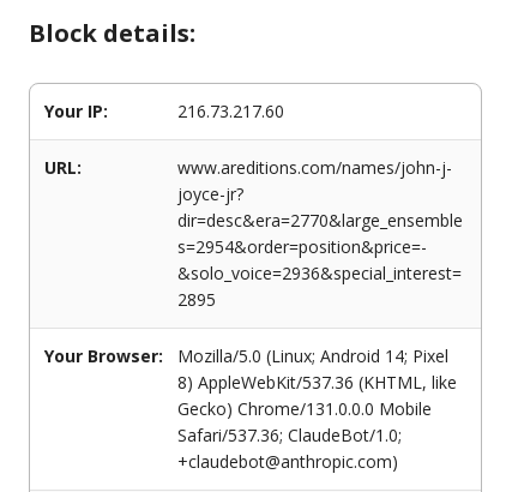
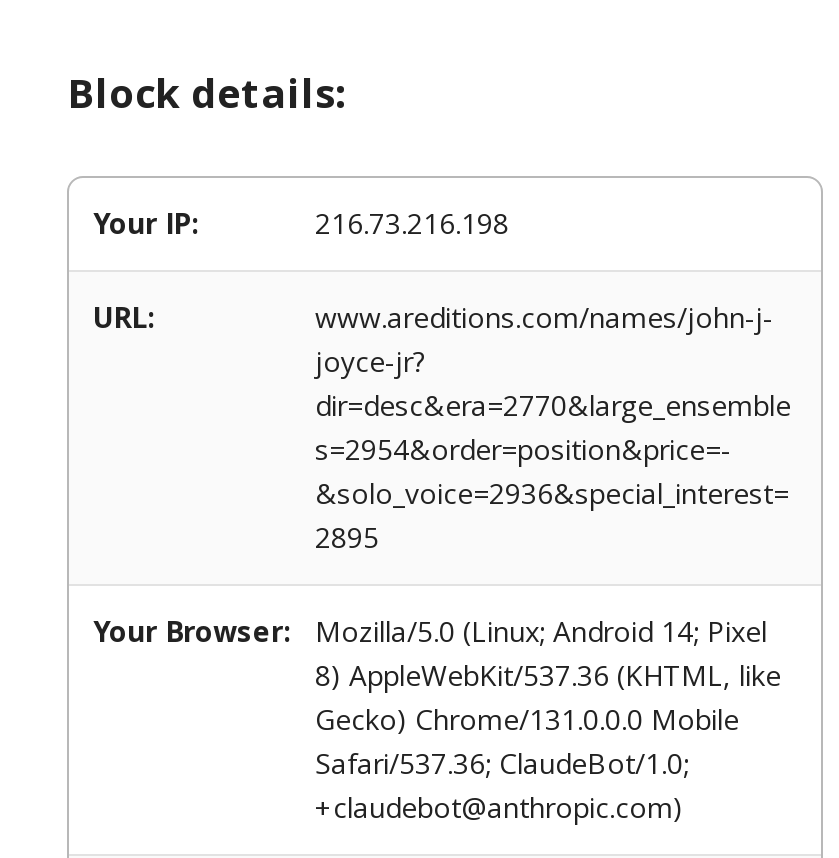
[177,100,284,122] 216.73.217.60 -> [315,204,509,242] 216.73.216.198

